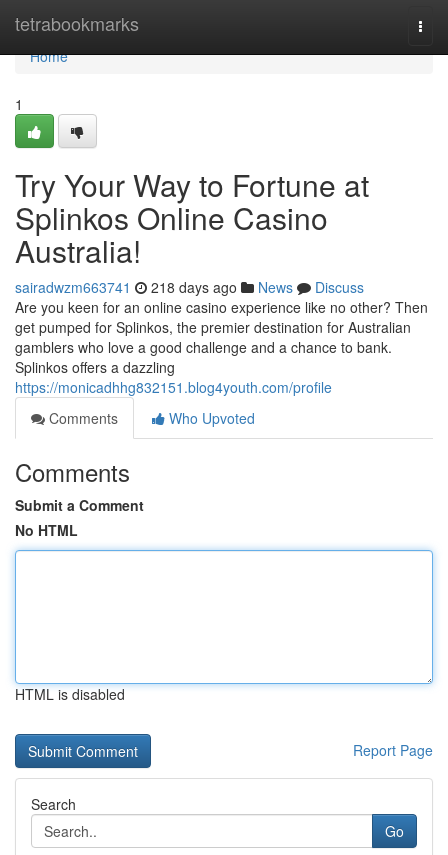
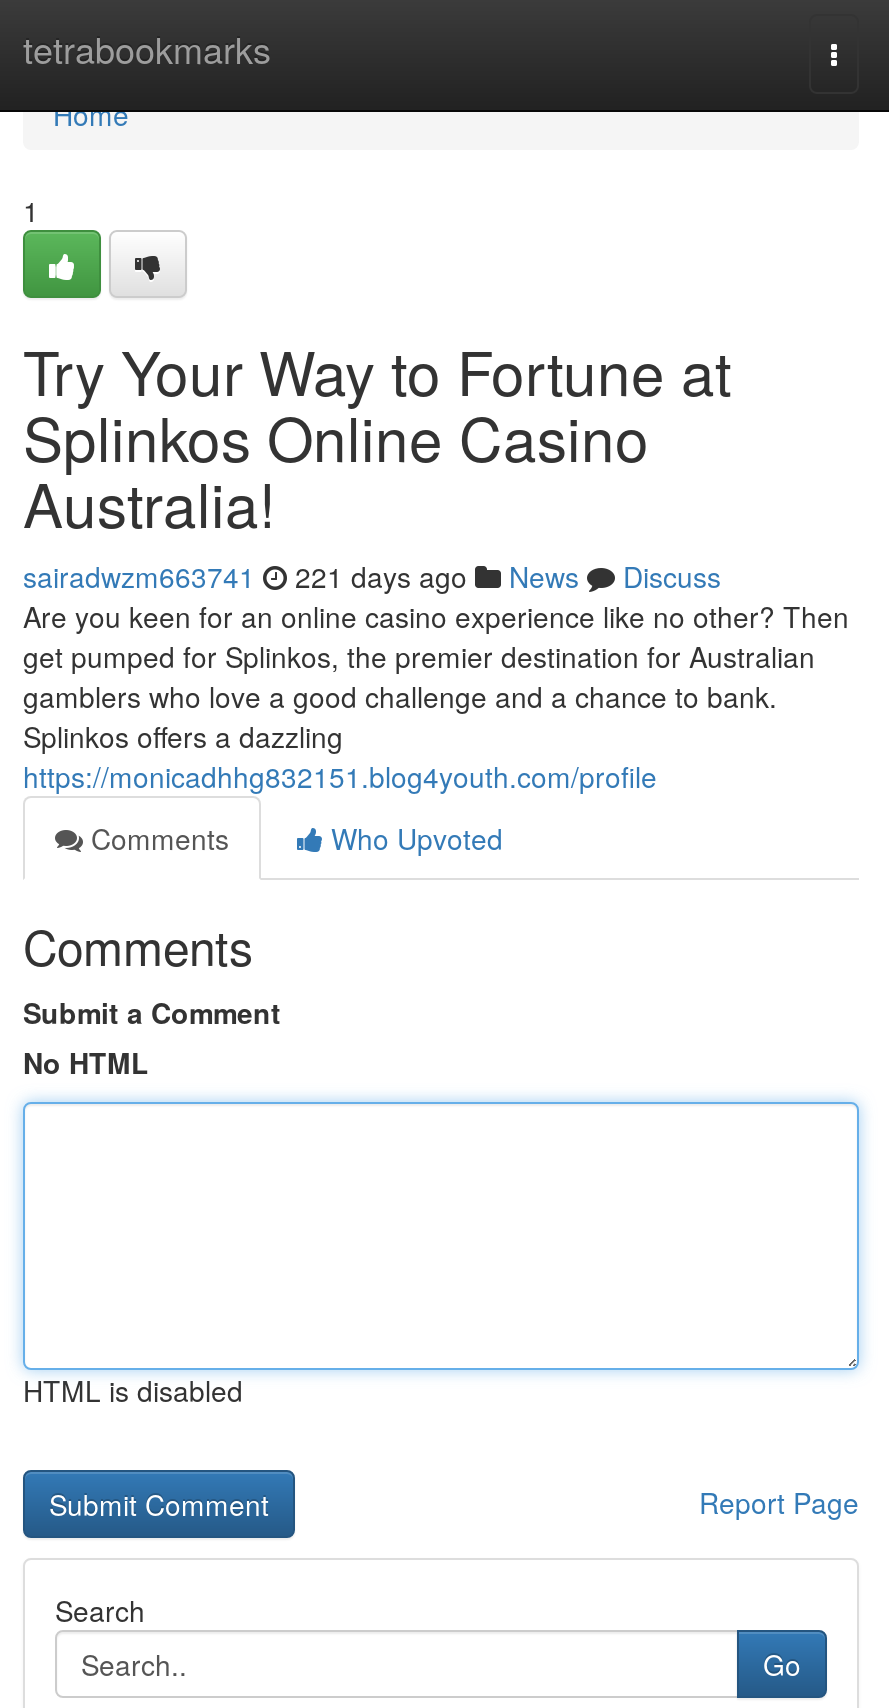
[15,277,364,297] sairadwzm663741 218 days ago News Discuss -> [23,556,721,596] sairadwzm663741 221 days ago News Discuss

